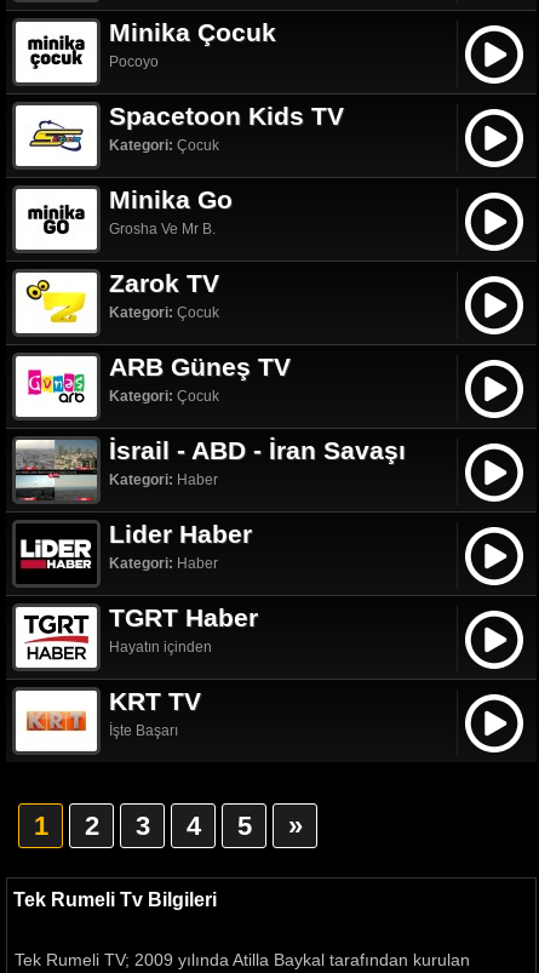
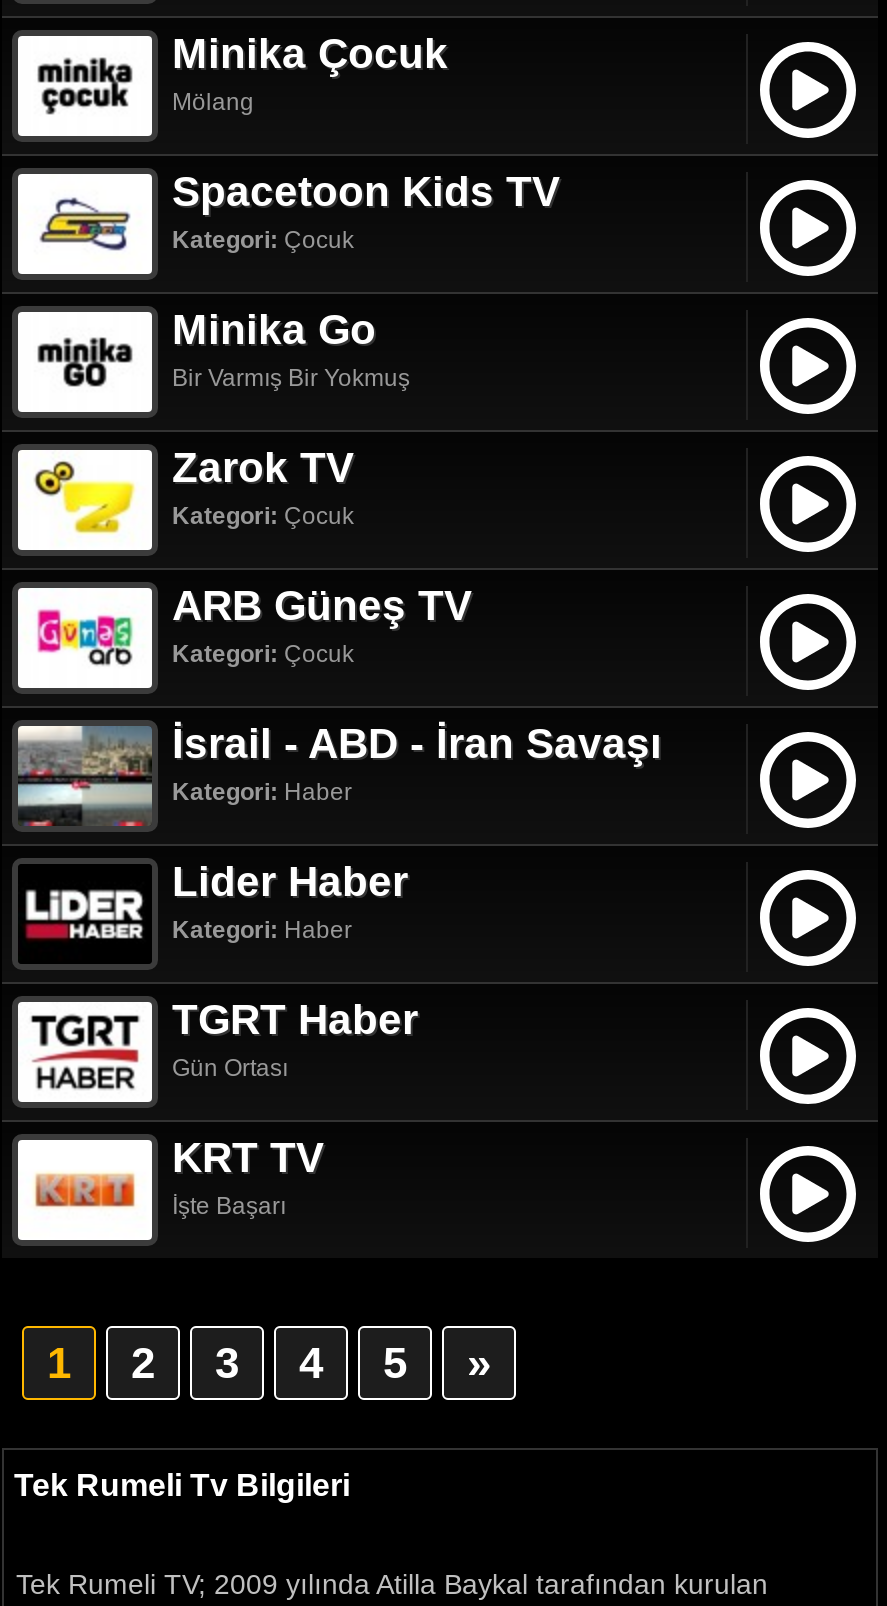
[109,53,159,70] Pocoyo -> [172,88,254,116] Mölang
[109,220,216,237] Grosha Ve Mr B. -> [172,364,410,392] Bir Varmış Bir Yokmuş
[109,638,212,655] Hayatın içinden -> [172,1054,288,1082] Gün Ortası

